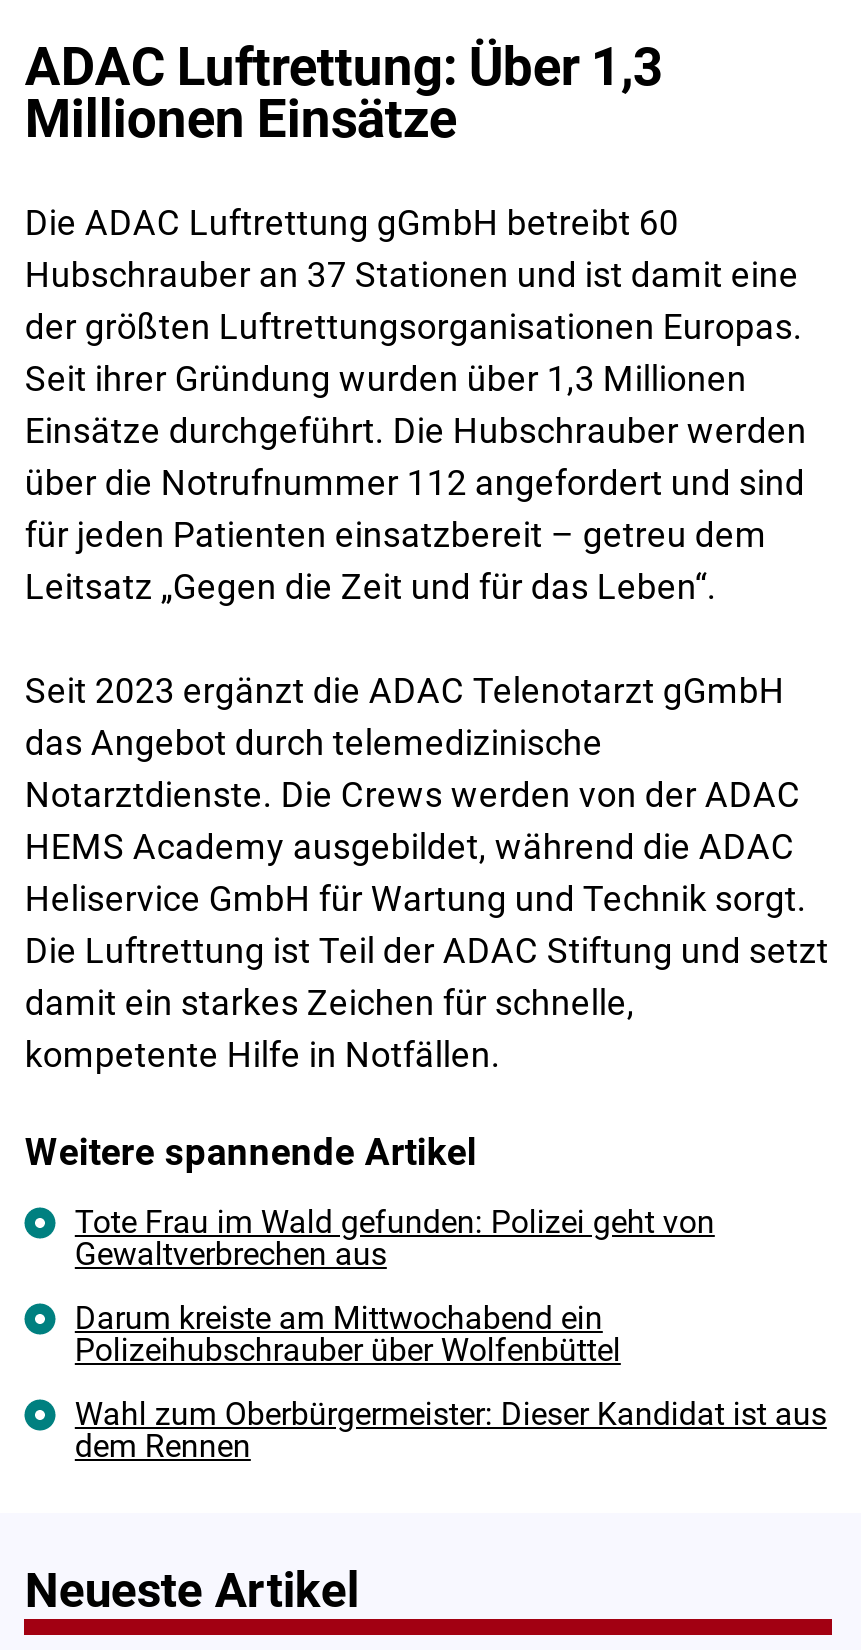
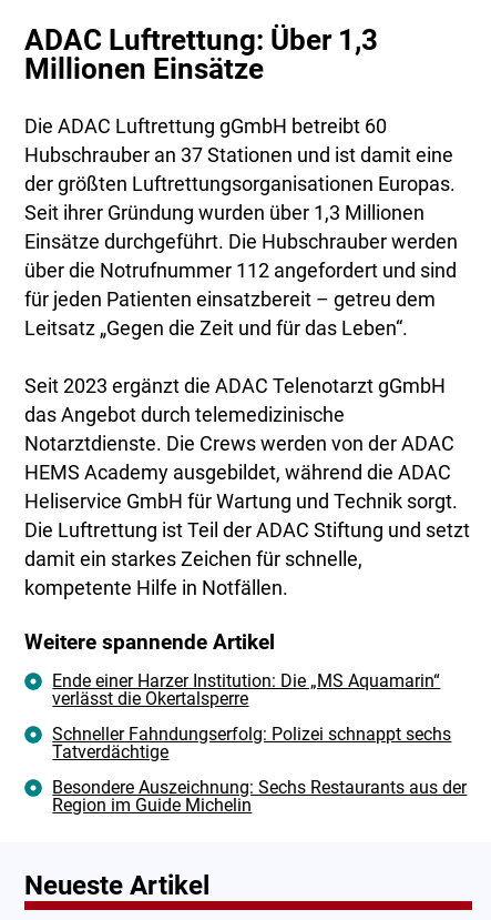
[75,1202,715,1272] Tote Frau im Wald gefunden: Polizei geht von | Gewaltverbrechen aus -> [53,670,440,709] Ende einer Harzer Institution: Die „MS Aquamarin“ | verlässt die Okertalsperre
[75,1298,621,1368] Darum kreiste am Mittwochabend ein | Polizeihubschrauber über Wolfenbüttel -> [53,723,452,762] Schneller Fahndungserfolg: Polizei schnappt sechs | Tatverdächtige
[75,1394,827,1464] Wahl zum Oberbürgermeister: Dieser Kandidat ist aus | dem Rennen -> [53,776,467,815] Besondere Auszeichnung: Sechs Restaurants aus der | Region im Guide Michelin

